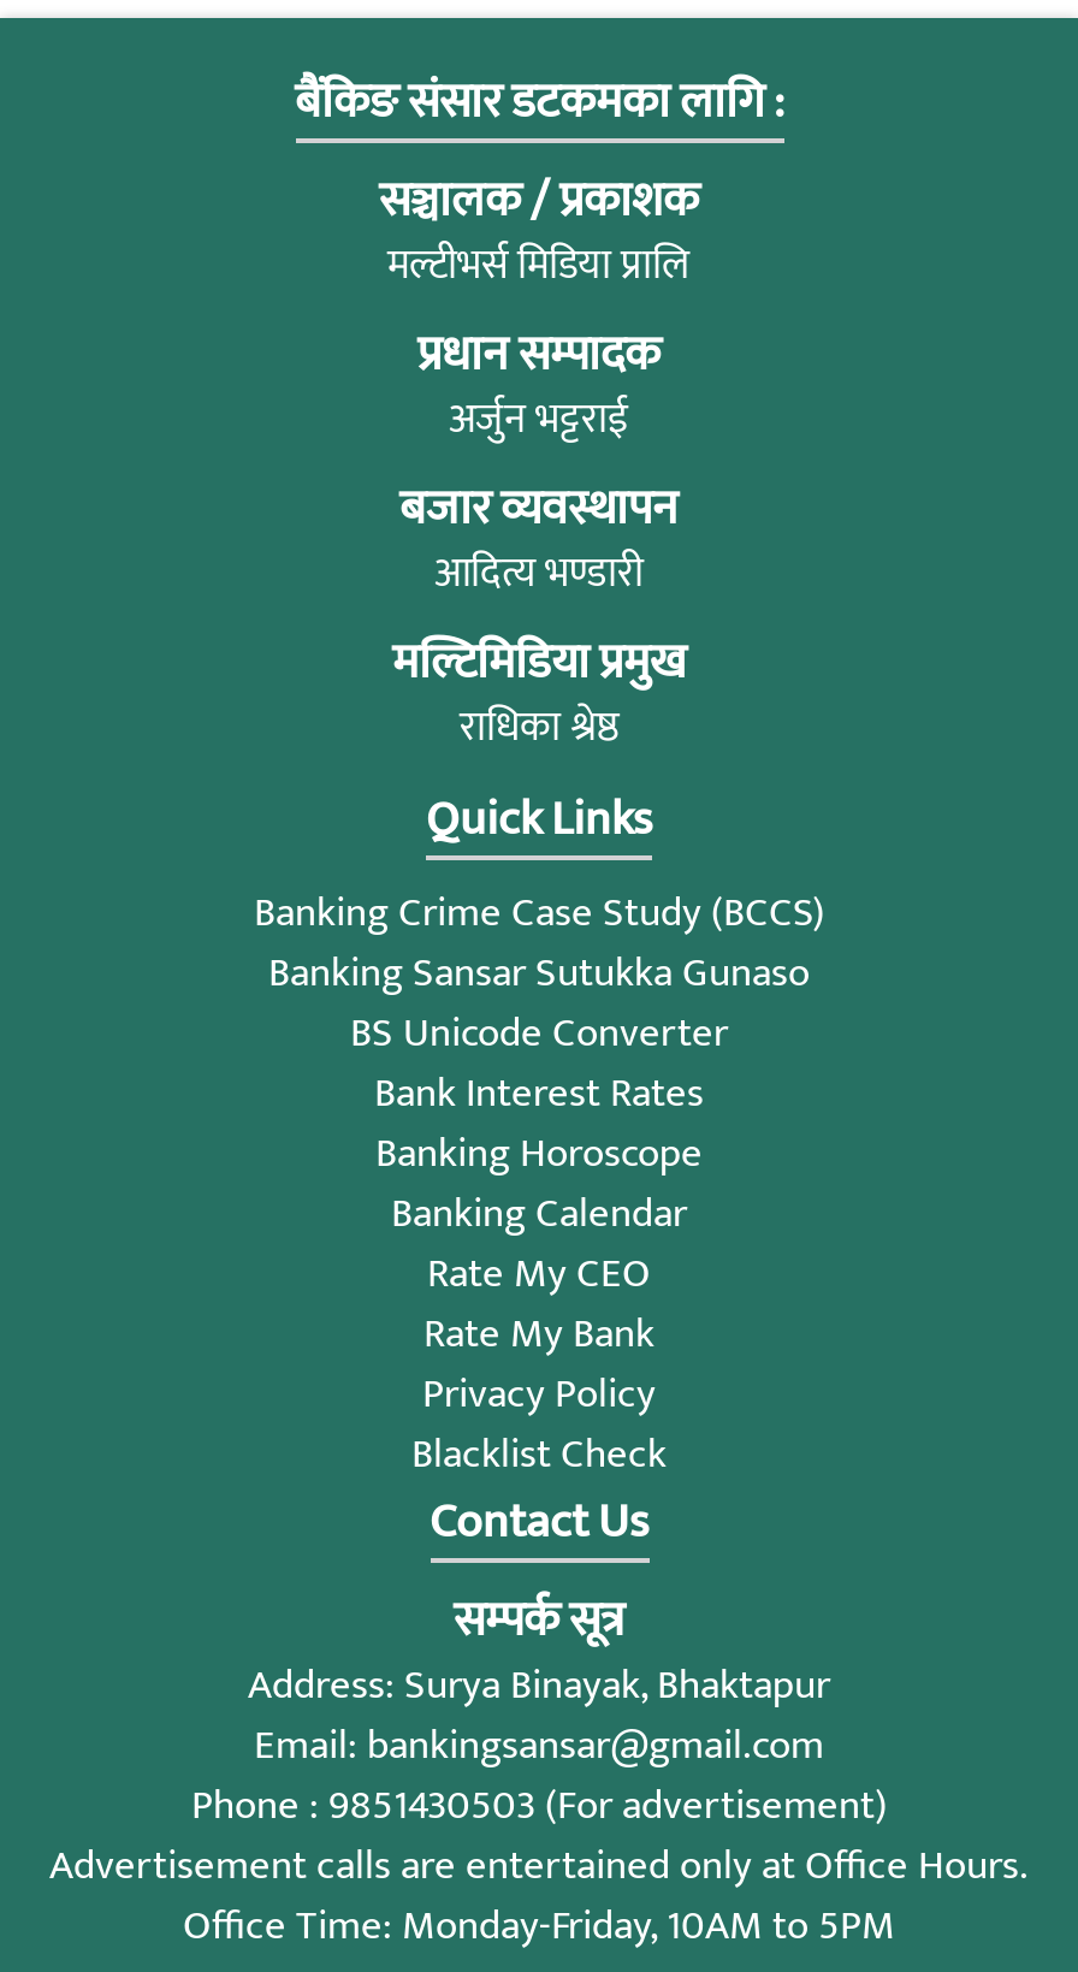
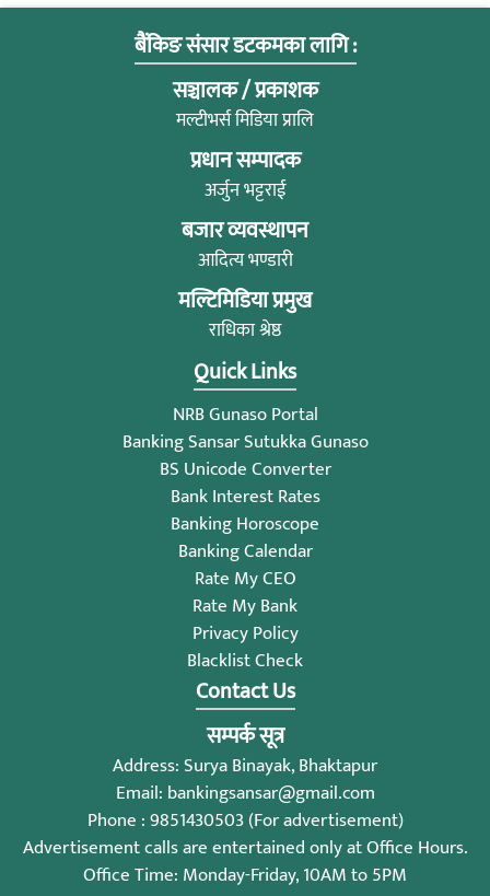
[254,879,824,946] Banking Crime Case Study (BCCS) -> [172,399,318,430] NRB Gunaso Portal

